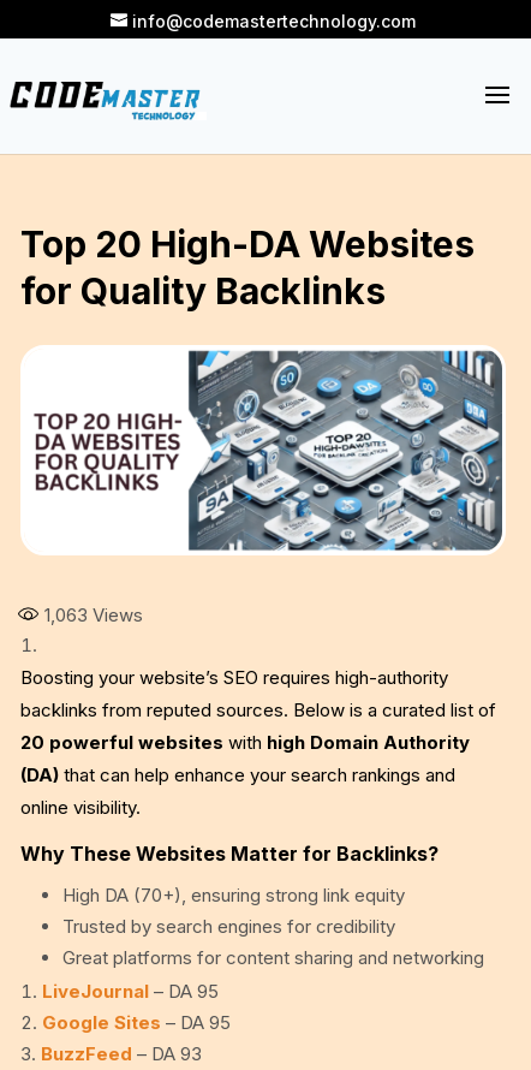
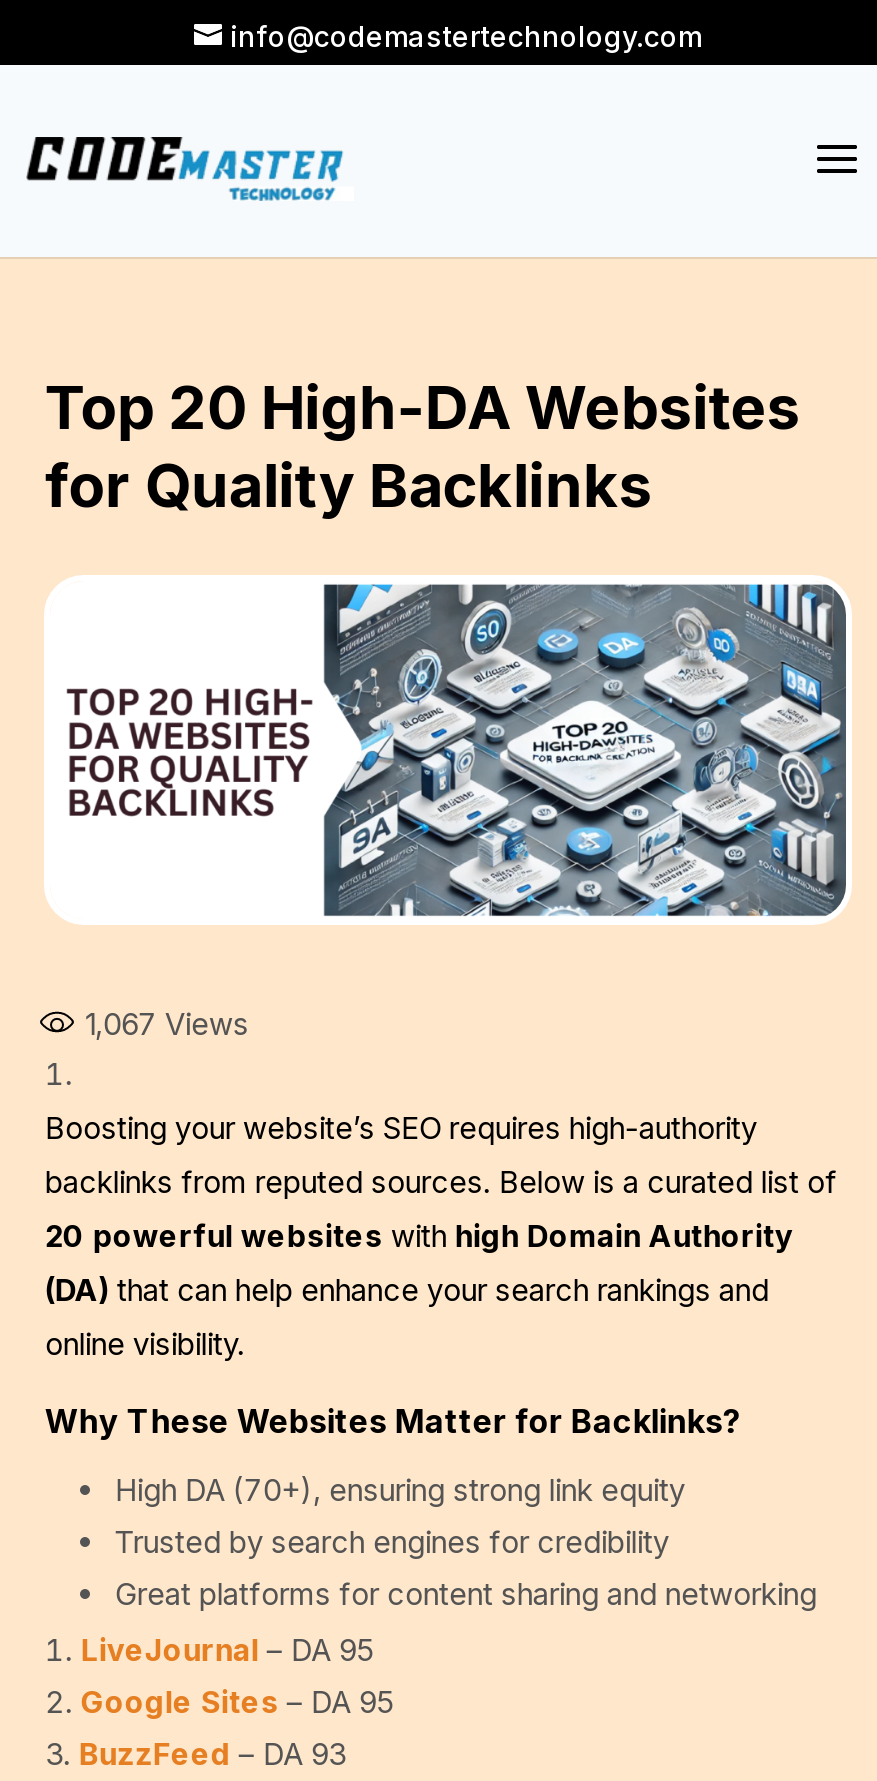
[45,603,143,626] 1,063 Views -> [85,1005,249,1043] 1,067 Views

